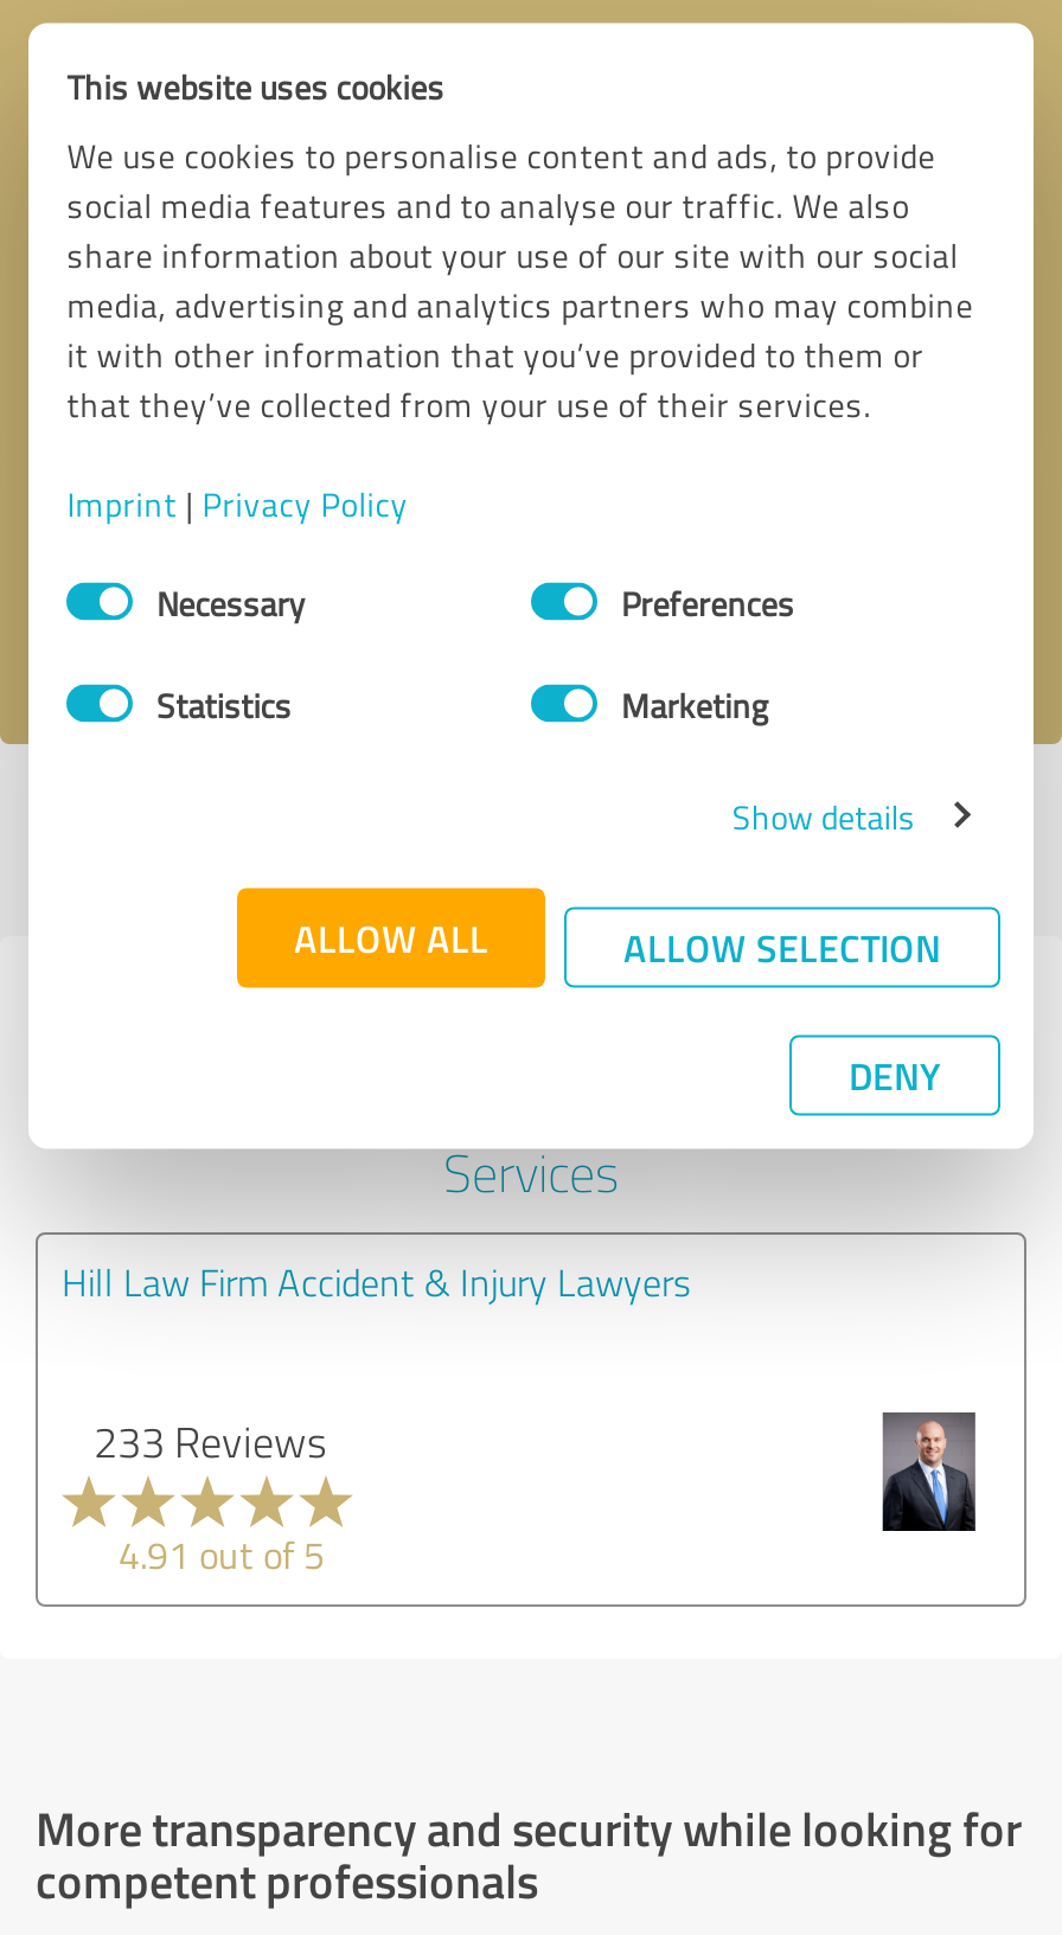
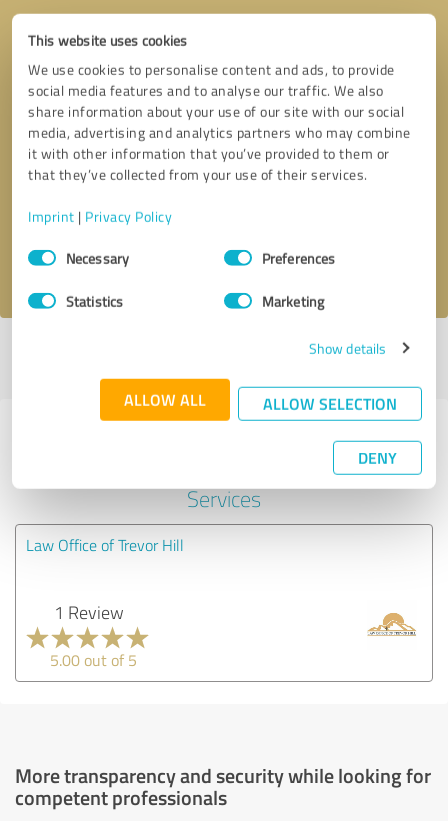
[62,1255,690,1307] Hill Law Firm Accident & Injury Lawyers -> [26,534,184,556] Law Office of Trevor Hill
[94,1411,326,1468] 233 Reviews -> [53,600,123,624] 1 Review
[875,1410,984,1533] [image] -> [367,600,417,650] [image]
[119,1528,325,1580] 4.91 out of 5 -> [50,649,137,671] 5.00 out of 5

